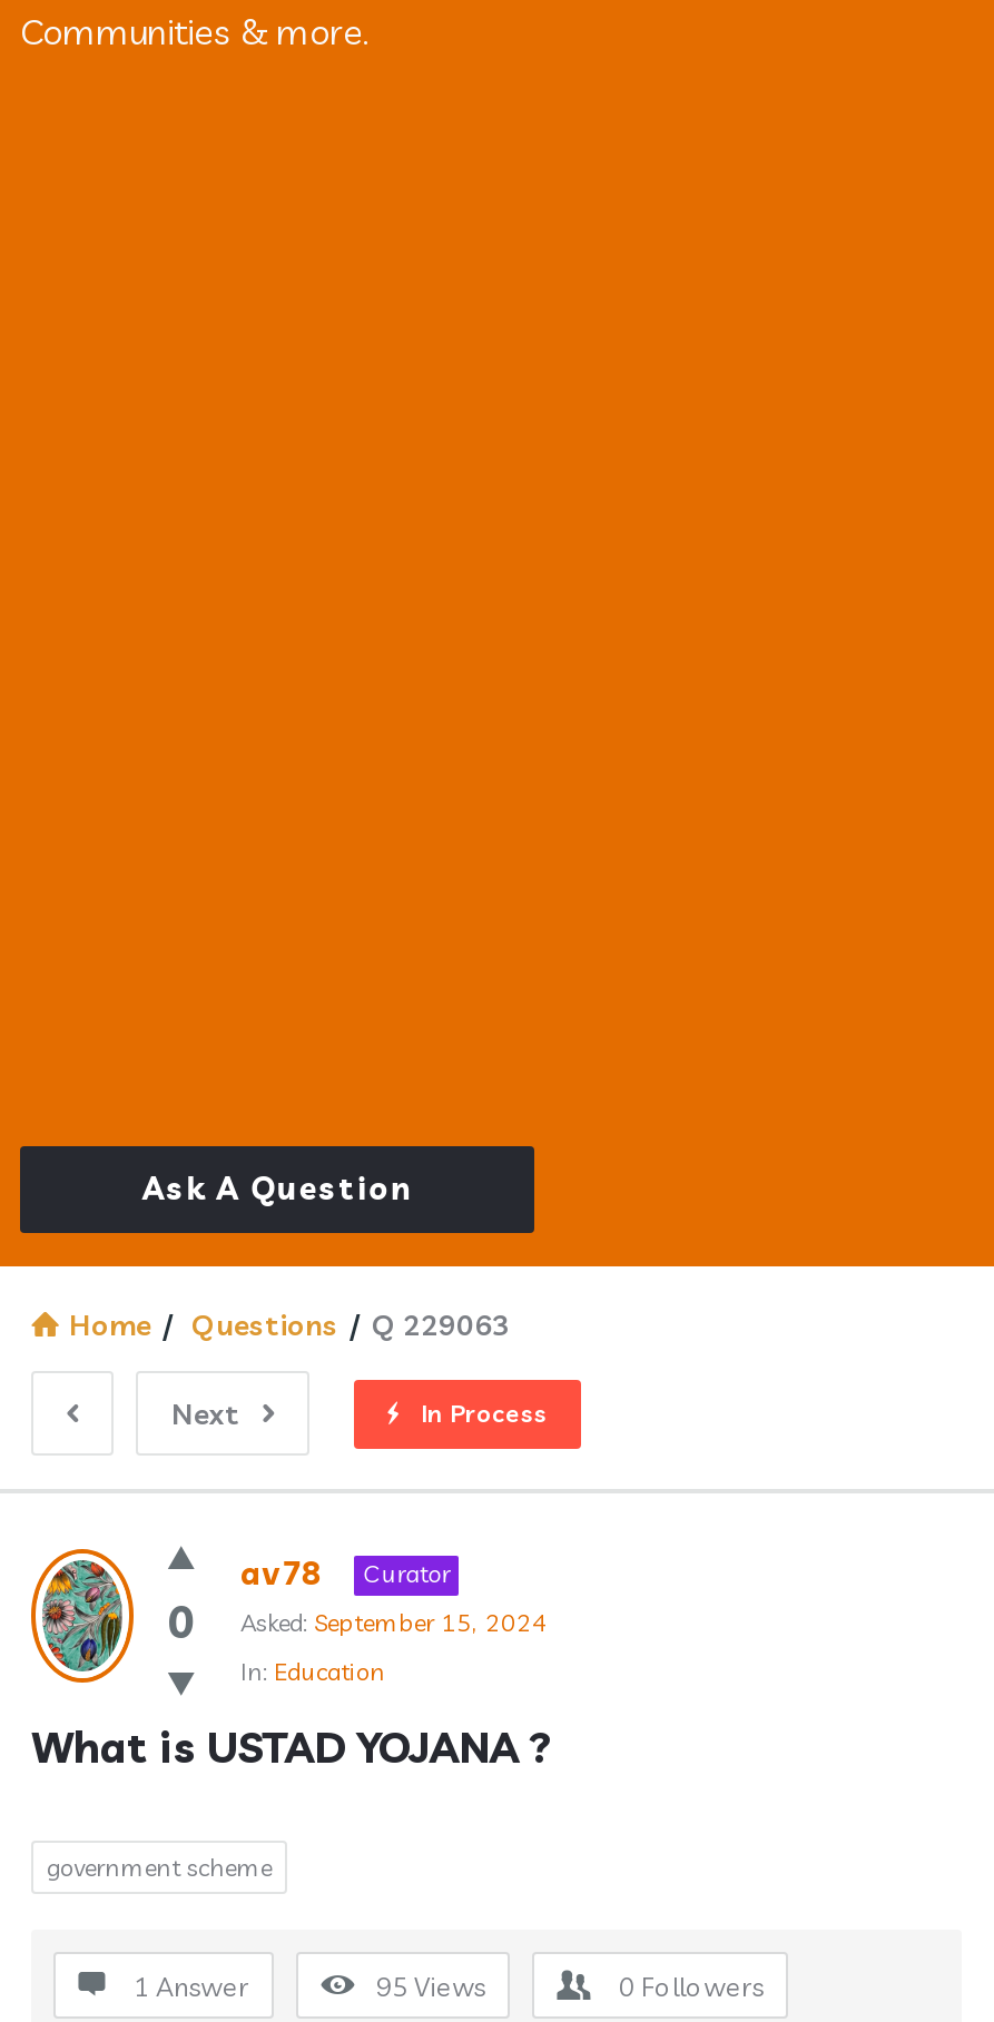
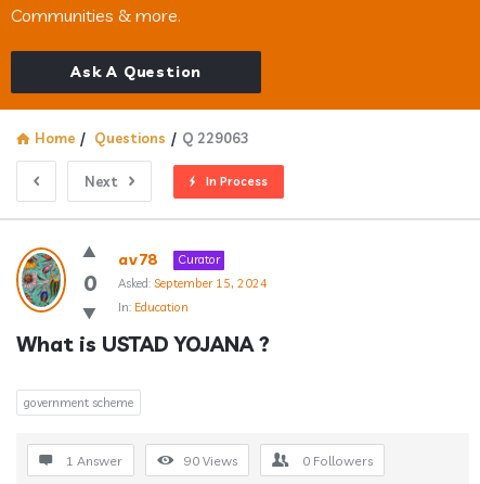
[376,1970,485,2003] 95 Views -> [184,453,237,469] 90 Views

